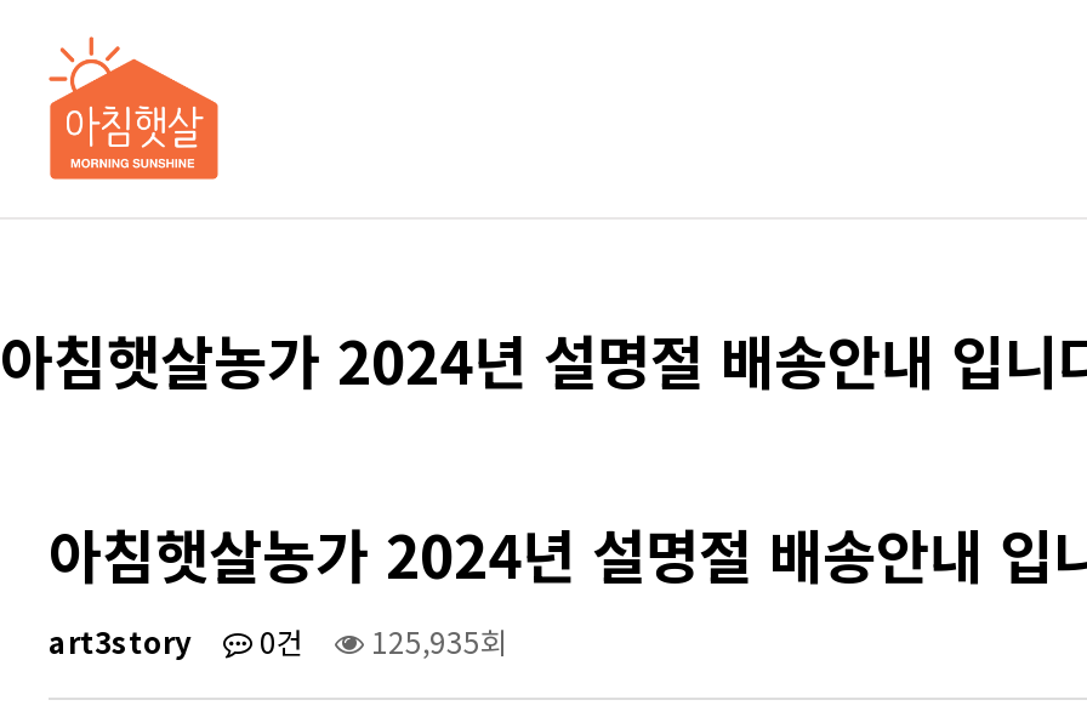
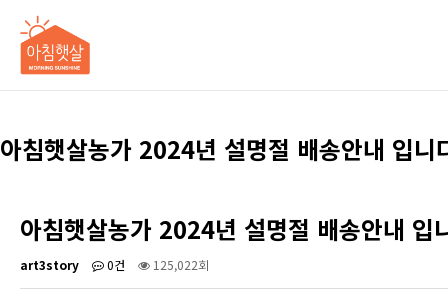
[49,620,507,661] art3story 0건 125,935회 -> [20,256,209,273] art3story 0건 125,022회

